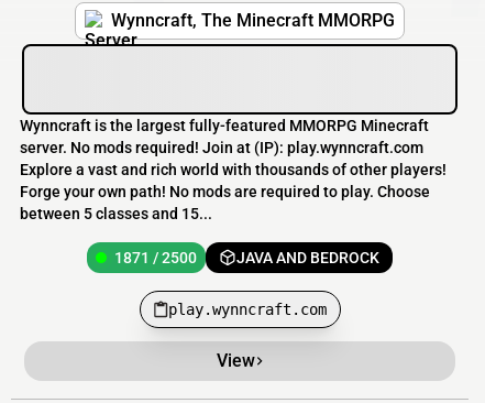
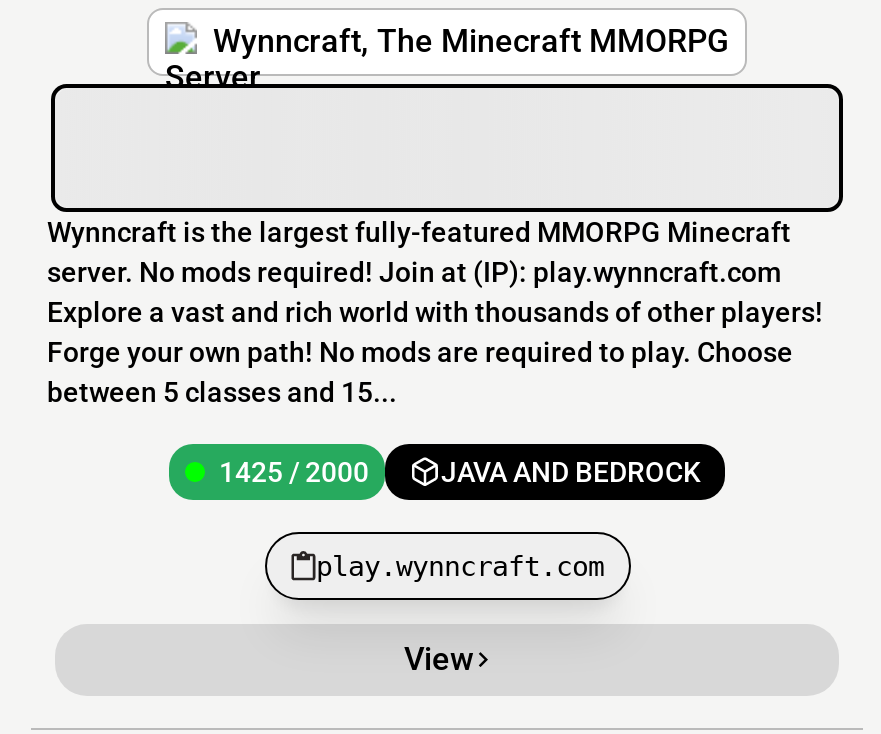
[114,249,197,267] 1871 / 2500 -> [219,457,369,489] 1425 / 2000

